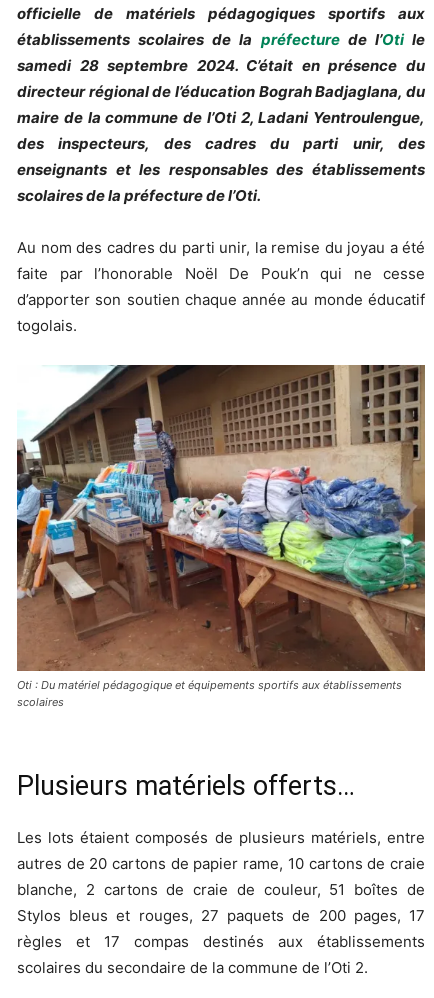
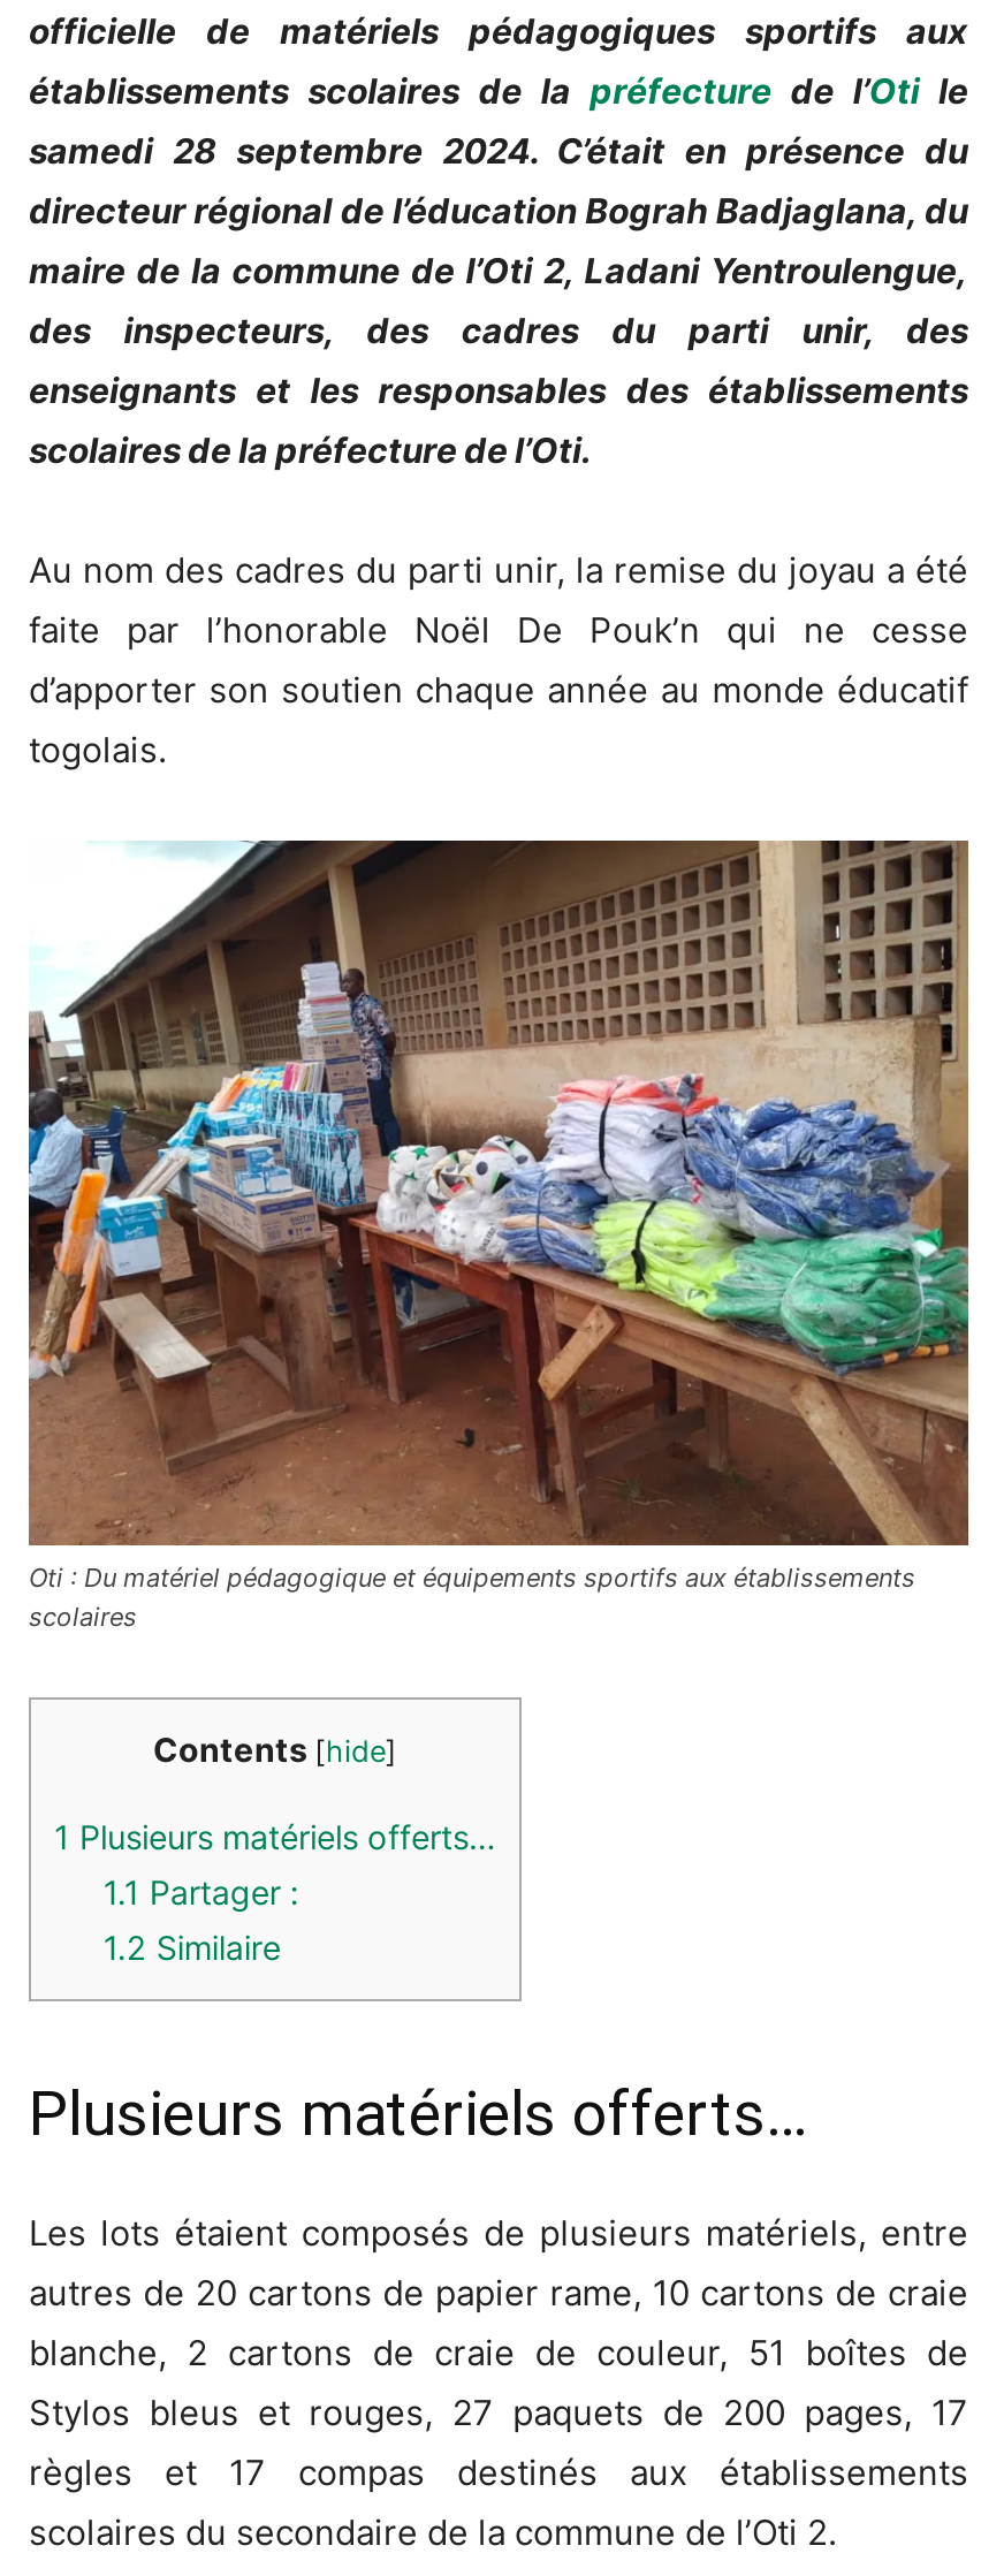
none -> [54,1730,496,1967] Contents [hide] | 1 Plusieurs matériels offerts… | 1.1 Partager : | 1.2 Similaire

